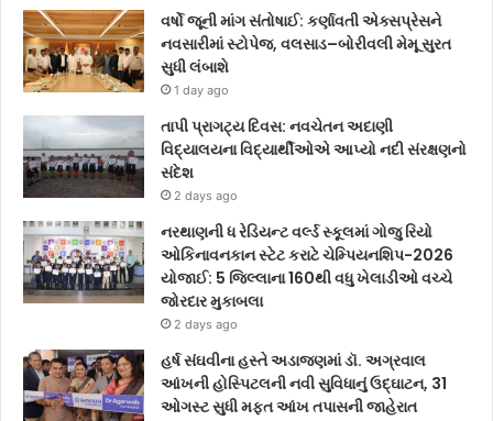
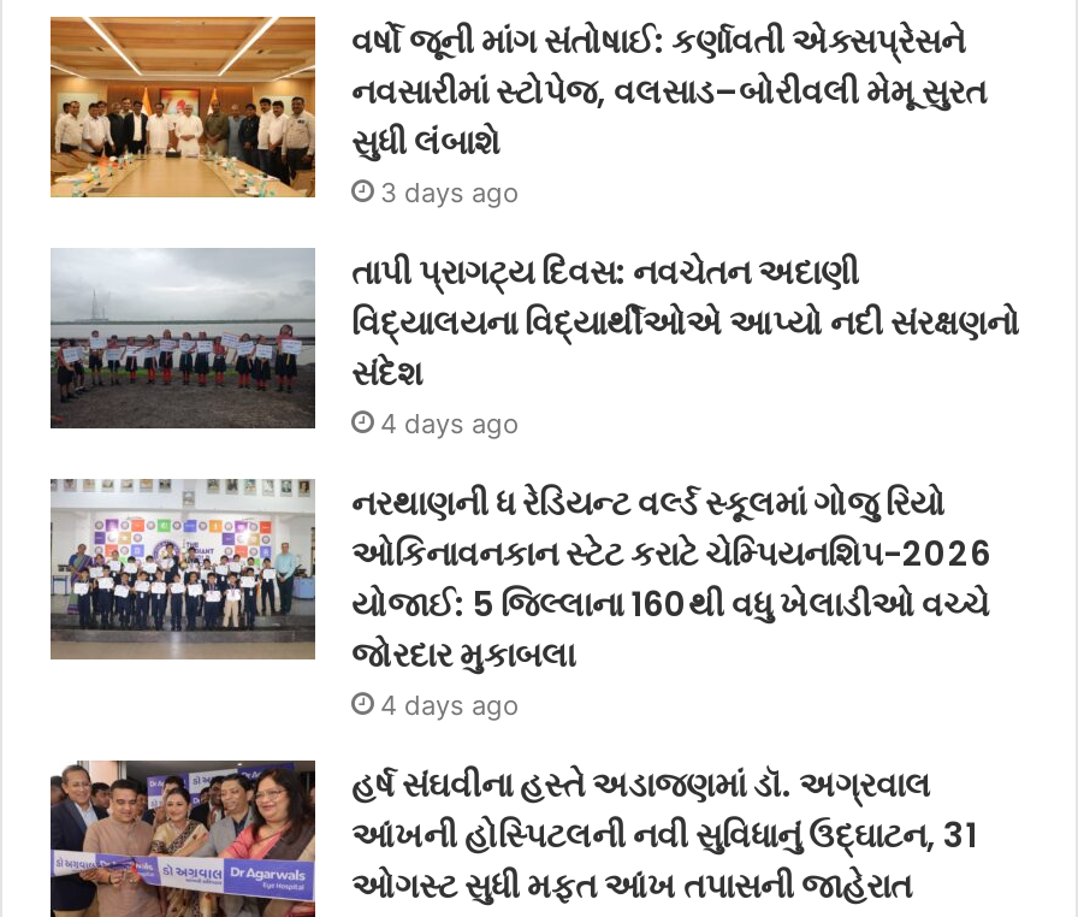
[174,83,229,98] 1 day ago -> [380,176,520,210] 3 days ago
[174,188,238,203] 2 days ago -> [380,407,520,441] 4 days ago
[174,317,238,332] 2 days ago -> [380,689,520,722] 4 days ago

